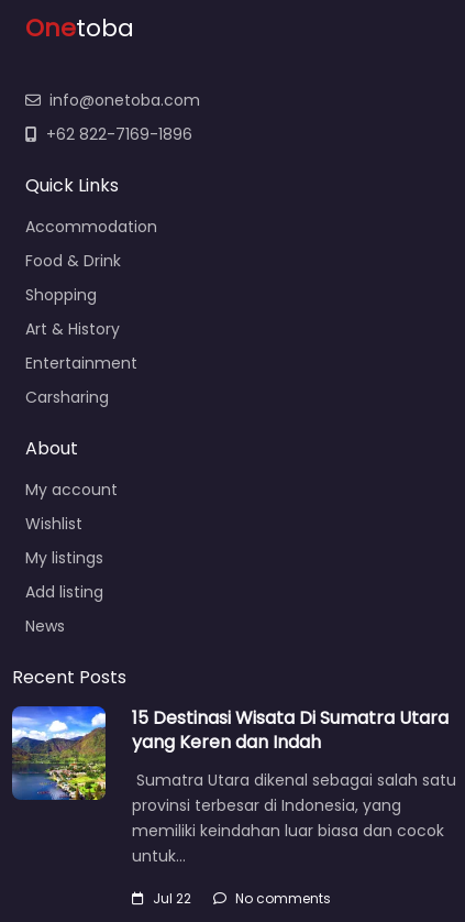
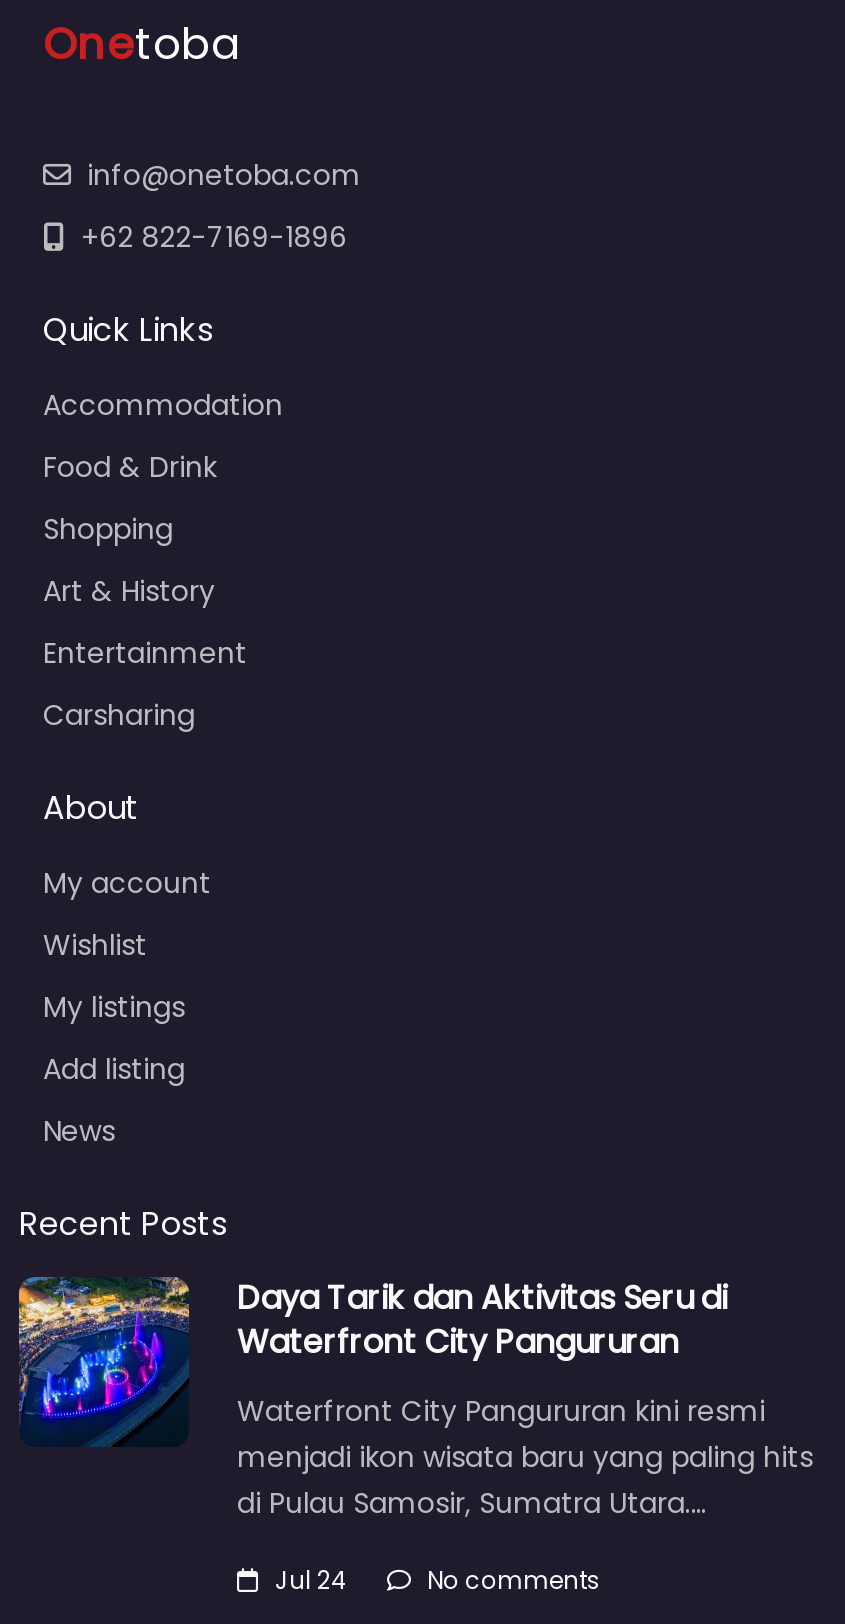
[11,705,449,801] [image] | 15 Destinasi Wisata Di Sumatra Utara | yang Keren dan Indah -> [17,1274,727,1447] [image] | Daya Tarik dan Aktivitas Seru di | Waterfront City Pangururan
[132,769,456,867] Sumatra Utara dikenal sebagai salah satu | provinsi terbesar di Indonesia, yang | memiliki keindahan luar biasa dan cocok | untuk… -> [237,1390,813,1522] Waterfront City Pangururan kini resmi | menjadi ikon wisata baru yang paling hits | di Pulau Samosir, Sumatra Utara.…
[153,889,191,907] Jul 22 -> [275,1562,347,1596] Jul 24

